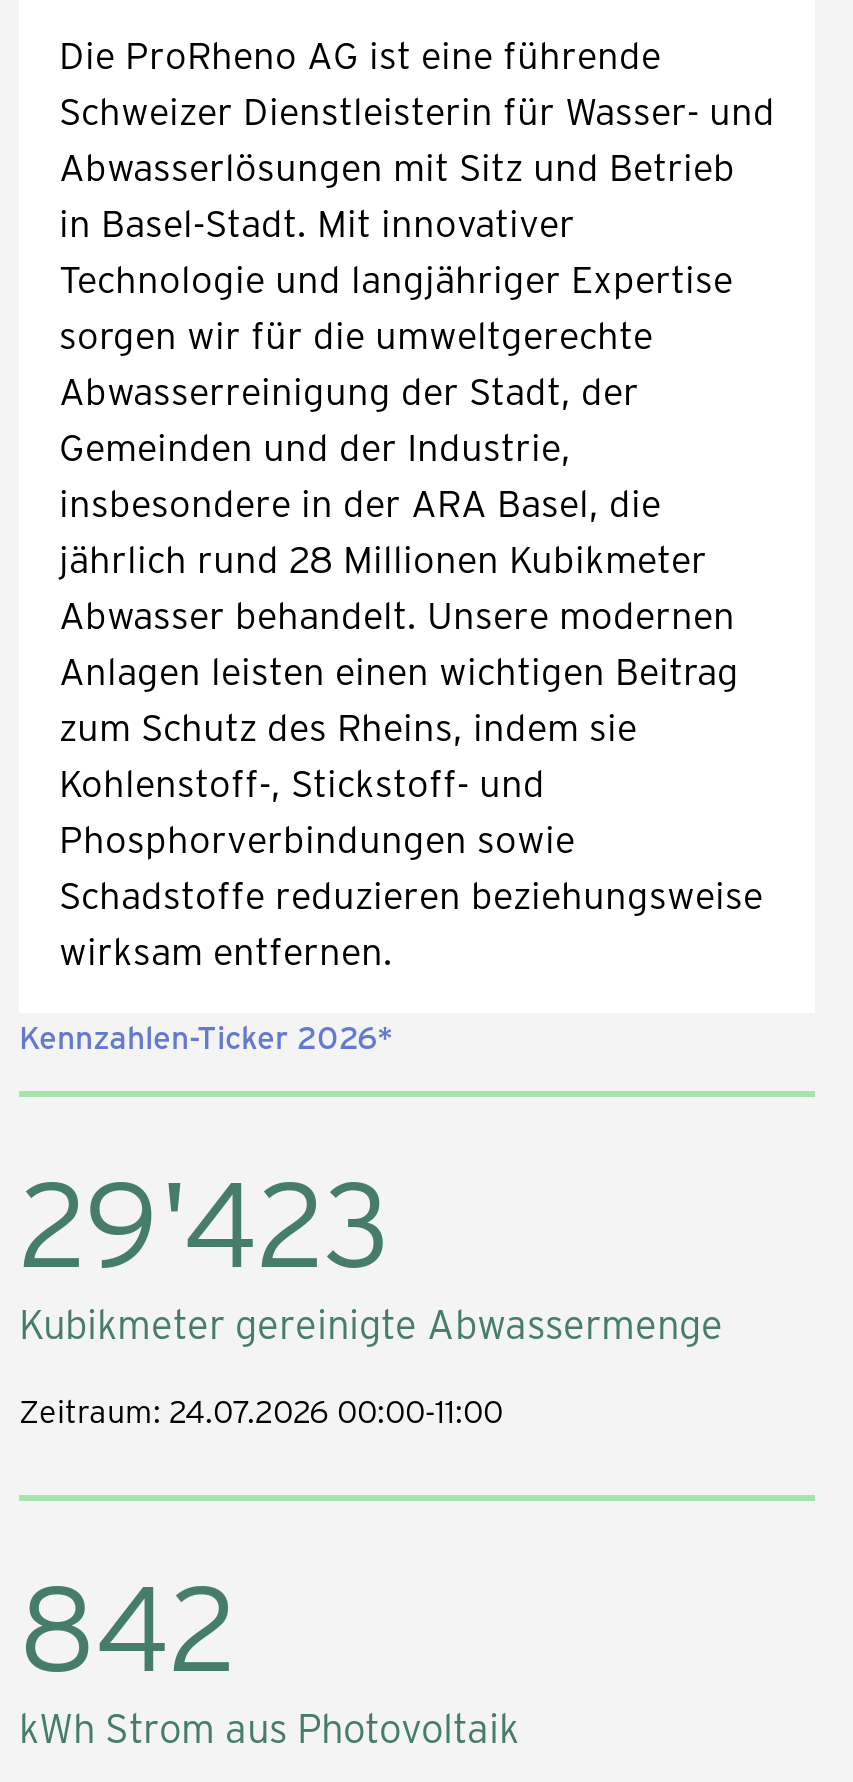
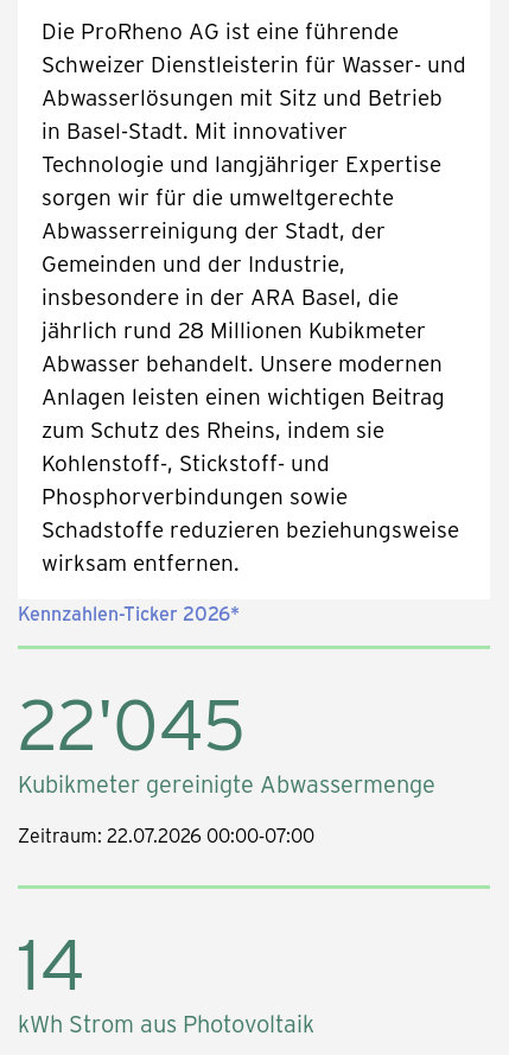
[19,1137,391,1297] 29'423 -> [18,673,246,768] 22'045
[19,1389,503,1431] Zeitraum: 24.07.2026 00:00-11:00 -> [18,822,314,847] Zeitraum: 22.07.2026 00:00-07:00
[19,1541,237,1701] 842 -> [18,912,85,1007] 14

